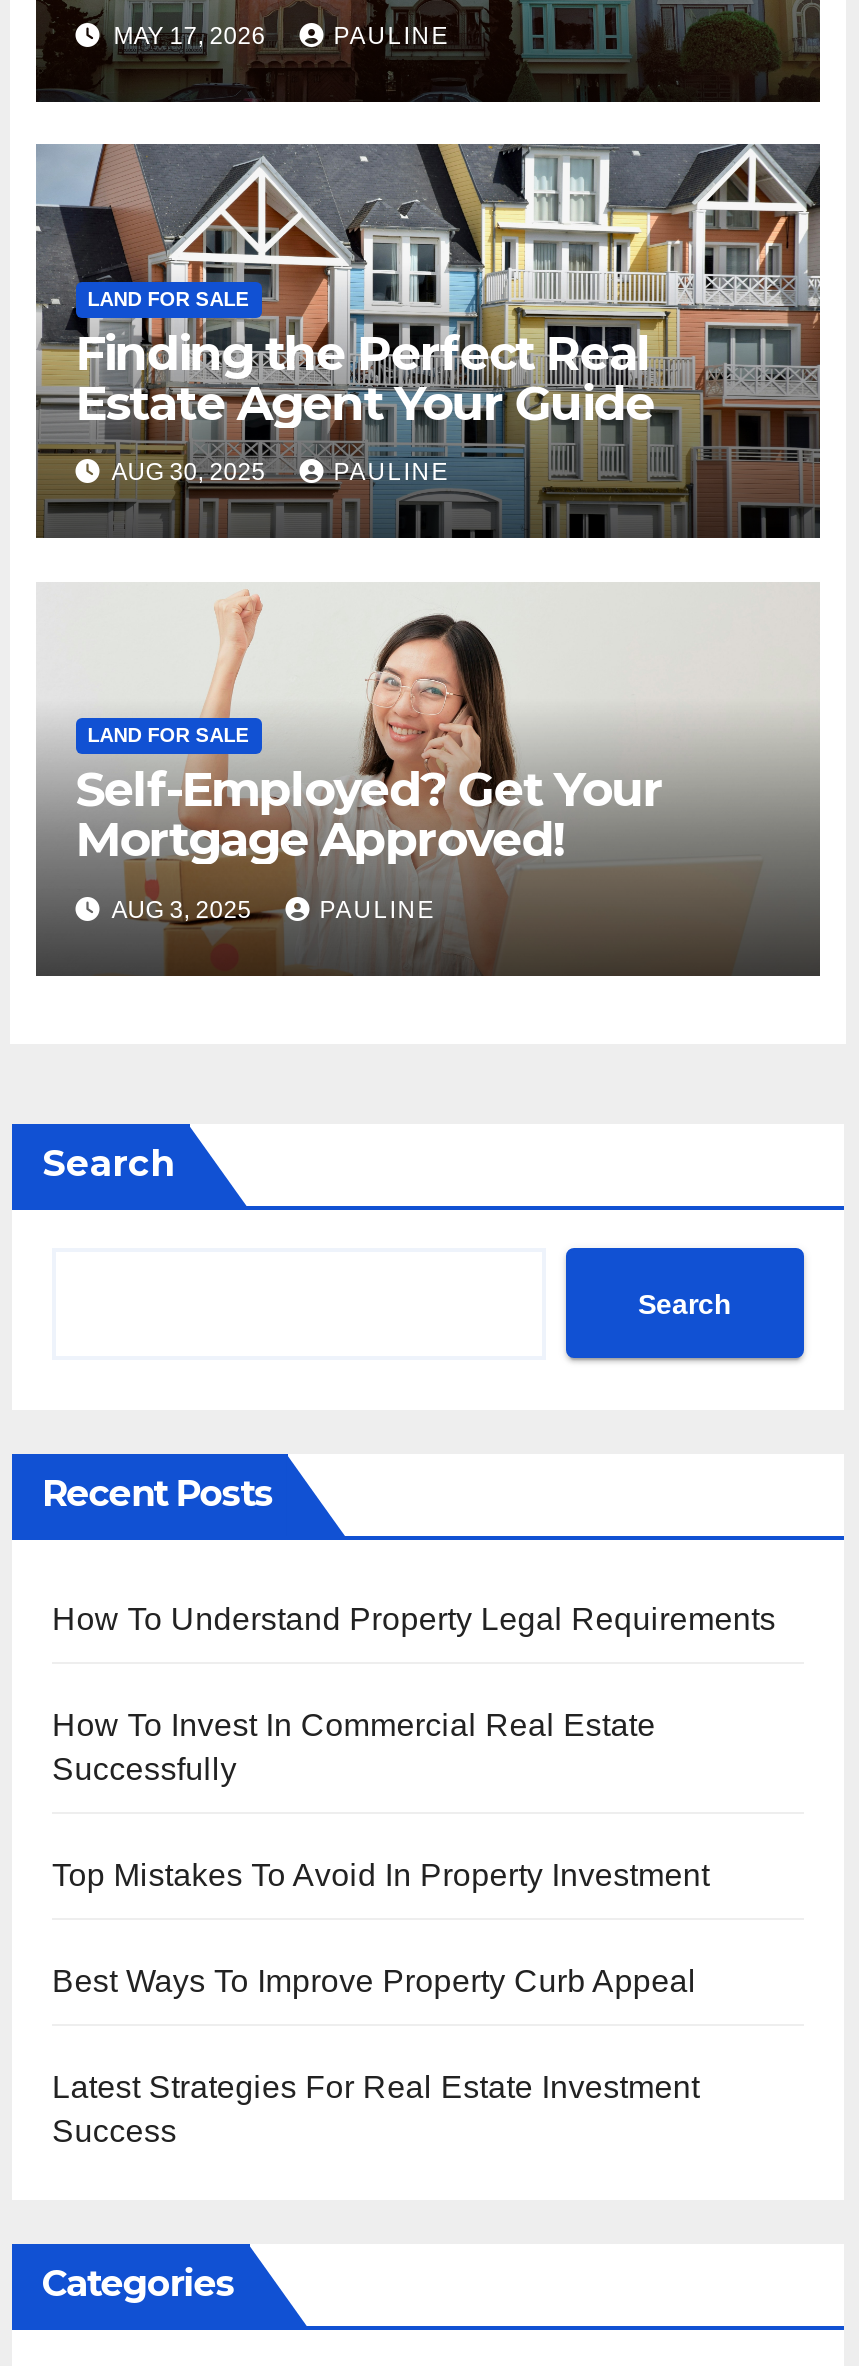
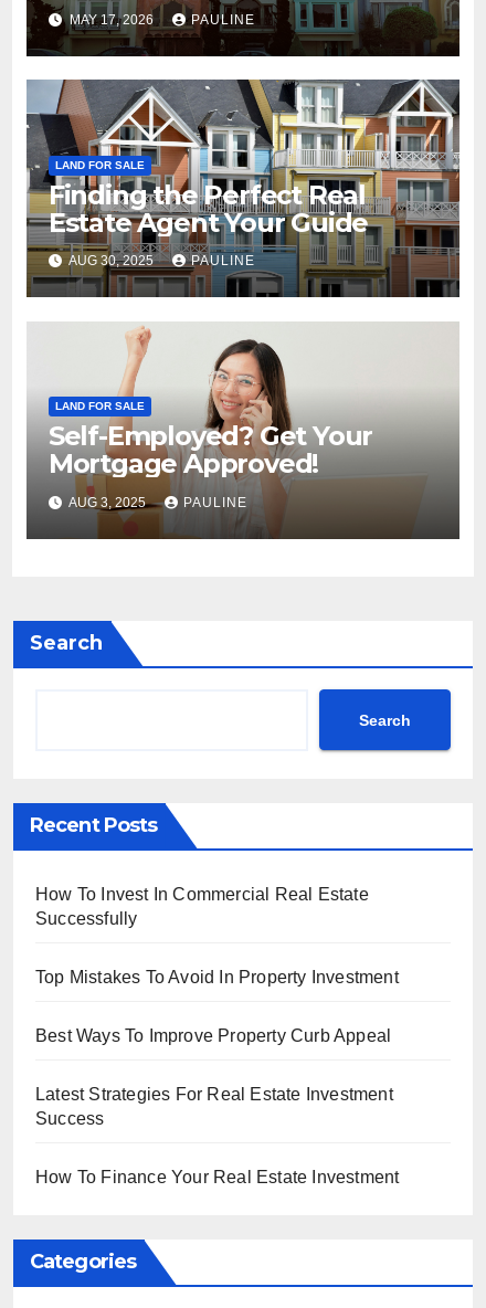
[52,1602,776,1636] How To Understand Property Legal Requirements -> none
moved [52,1708,710,2148] -> [35,885,399,1128]: How To Invest In Commercial Real Estate | Successfully | Top Mistakes To Avoid In Property Investment | Best Ways To Improve Property Curb Appeal | Latest Strategies For Real Estate Investment | Success
none -> [35,1168,399,1186] How To Finance Your Real Estate Investment

